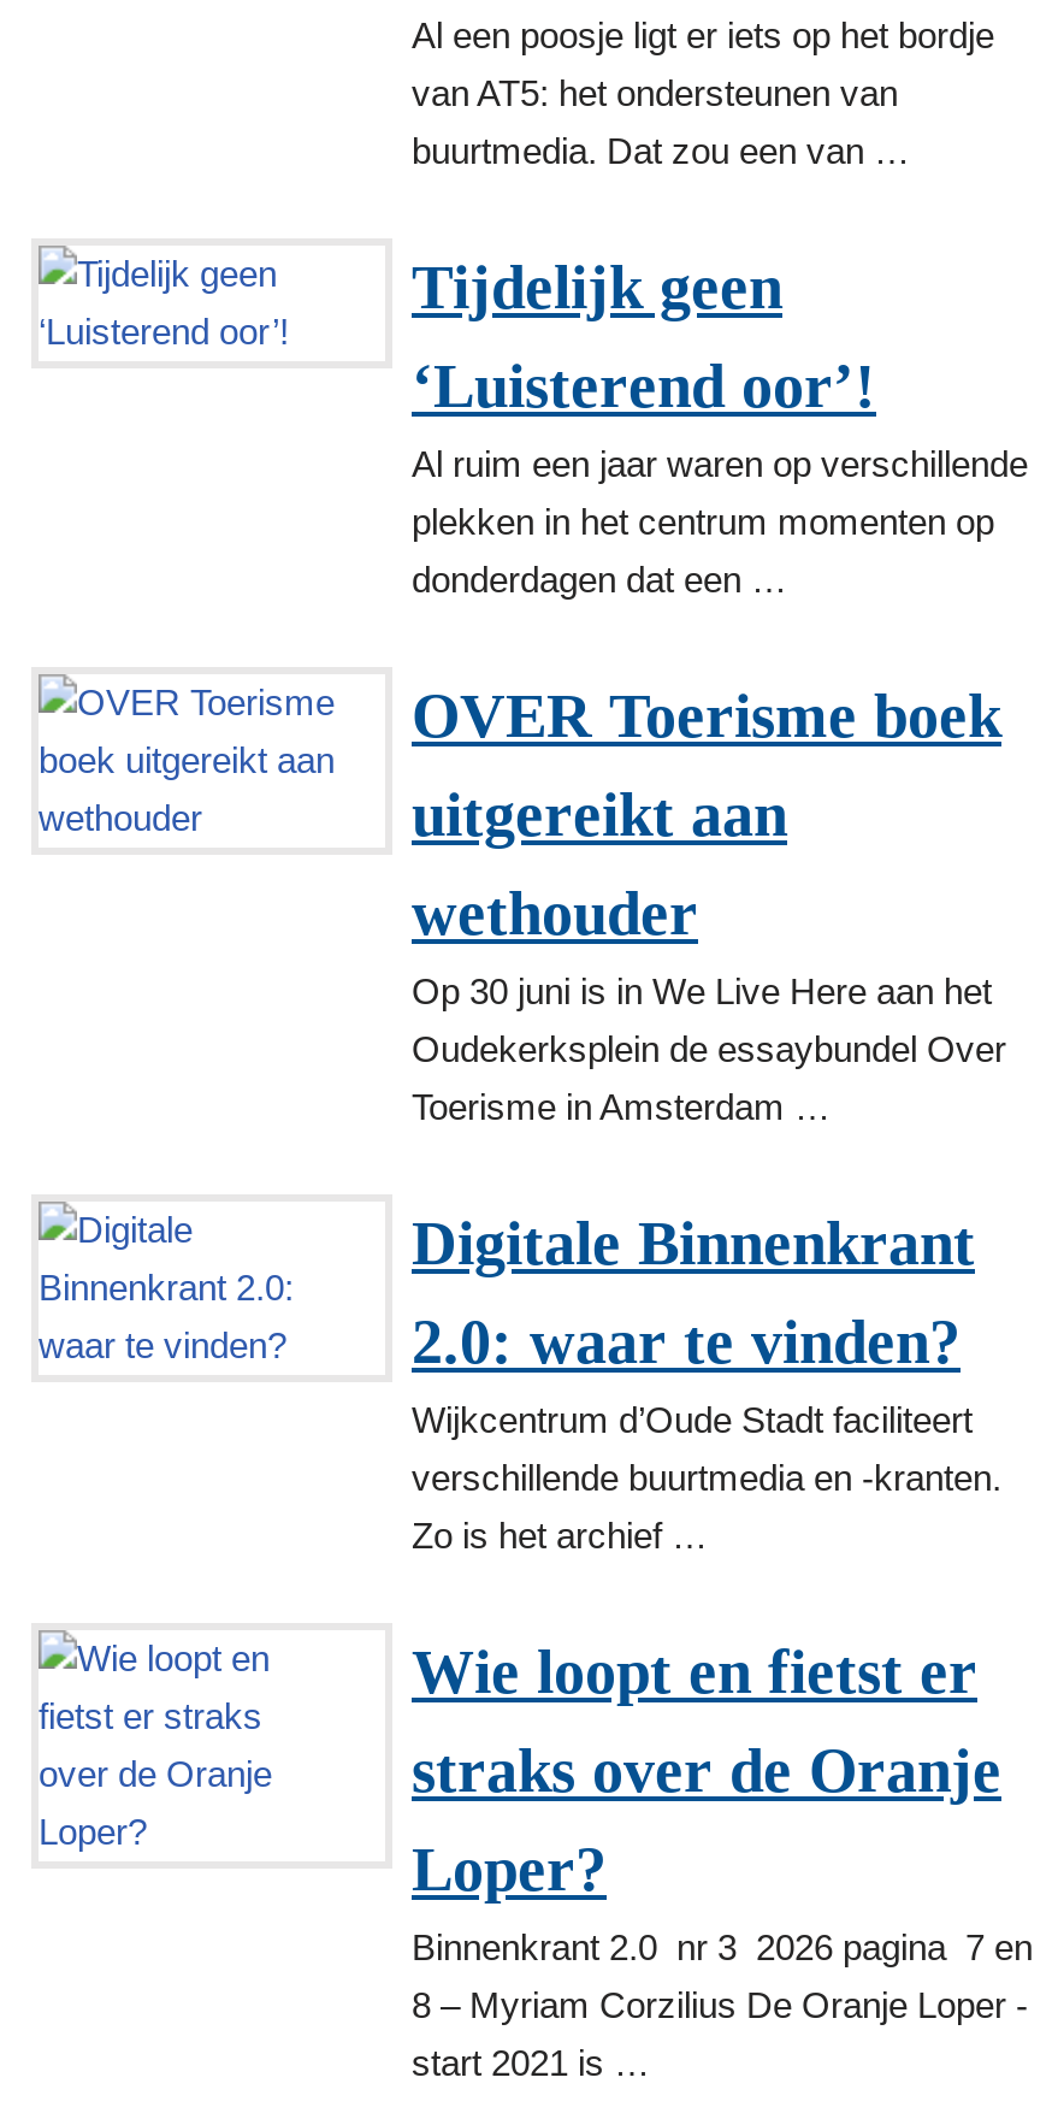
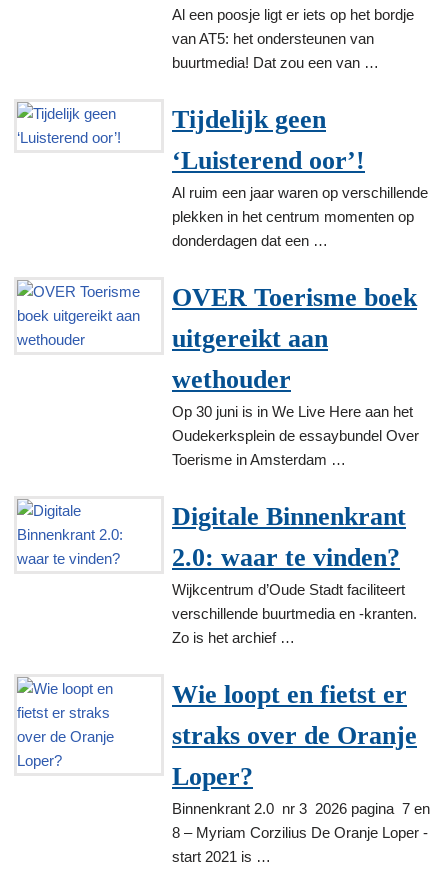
[412,130,910,171] buurtmedia. Dat zou een van … -> [172,54,379,71] buurtmedia! Dat zou een van …

